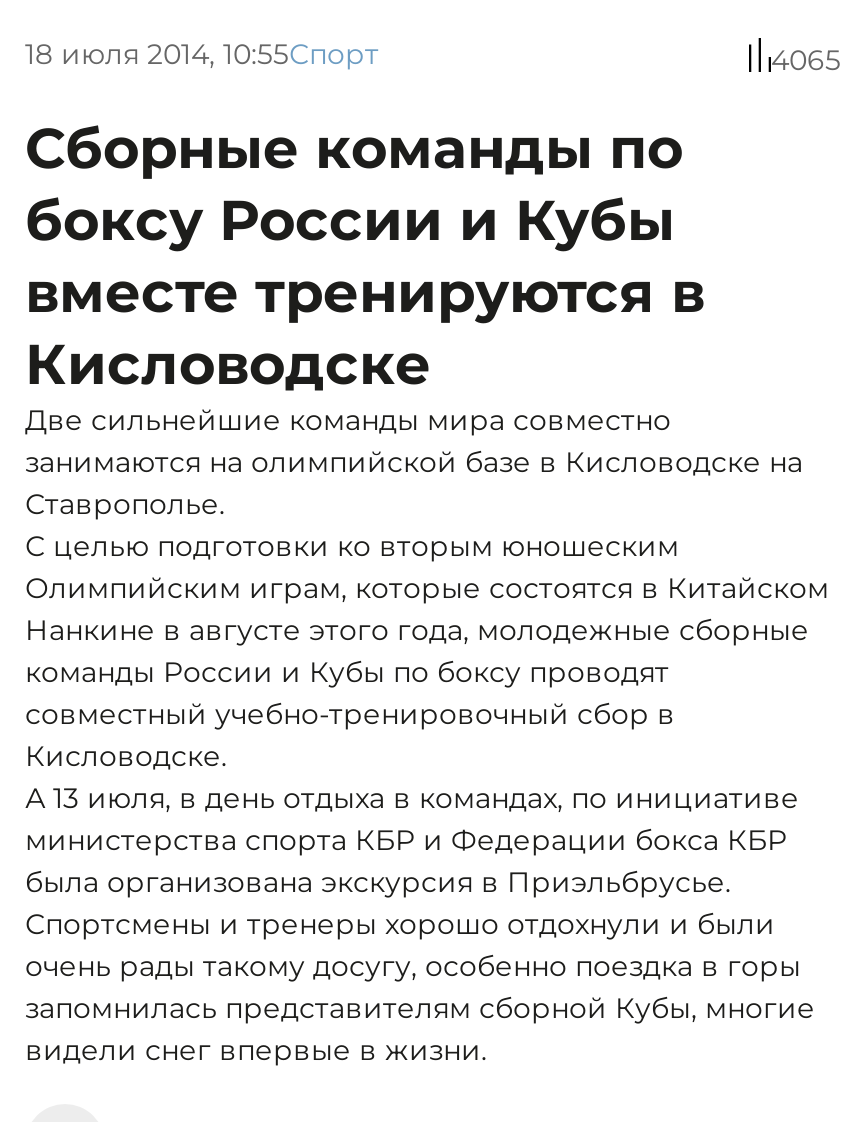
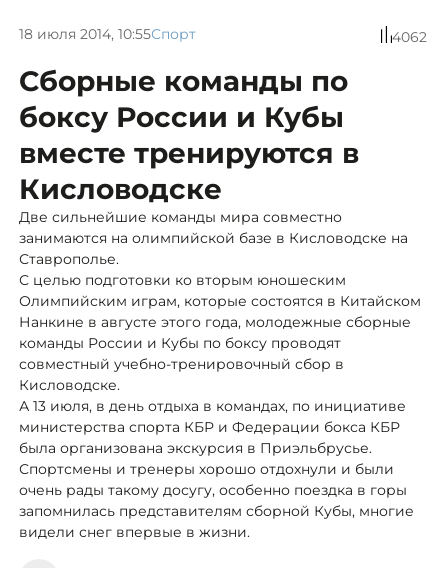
[771,41,841,77] 4065 -> [392,28,427,46] 4062

